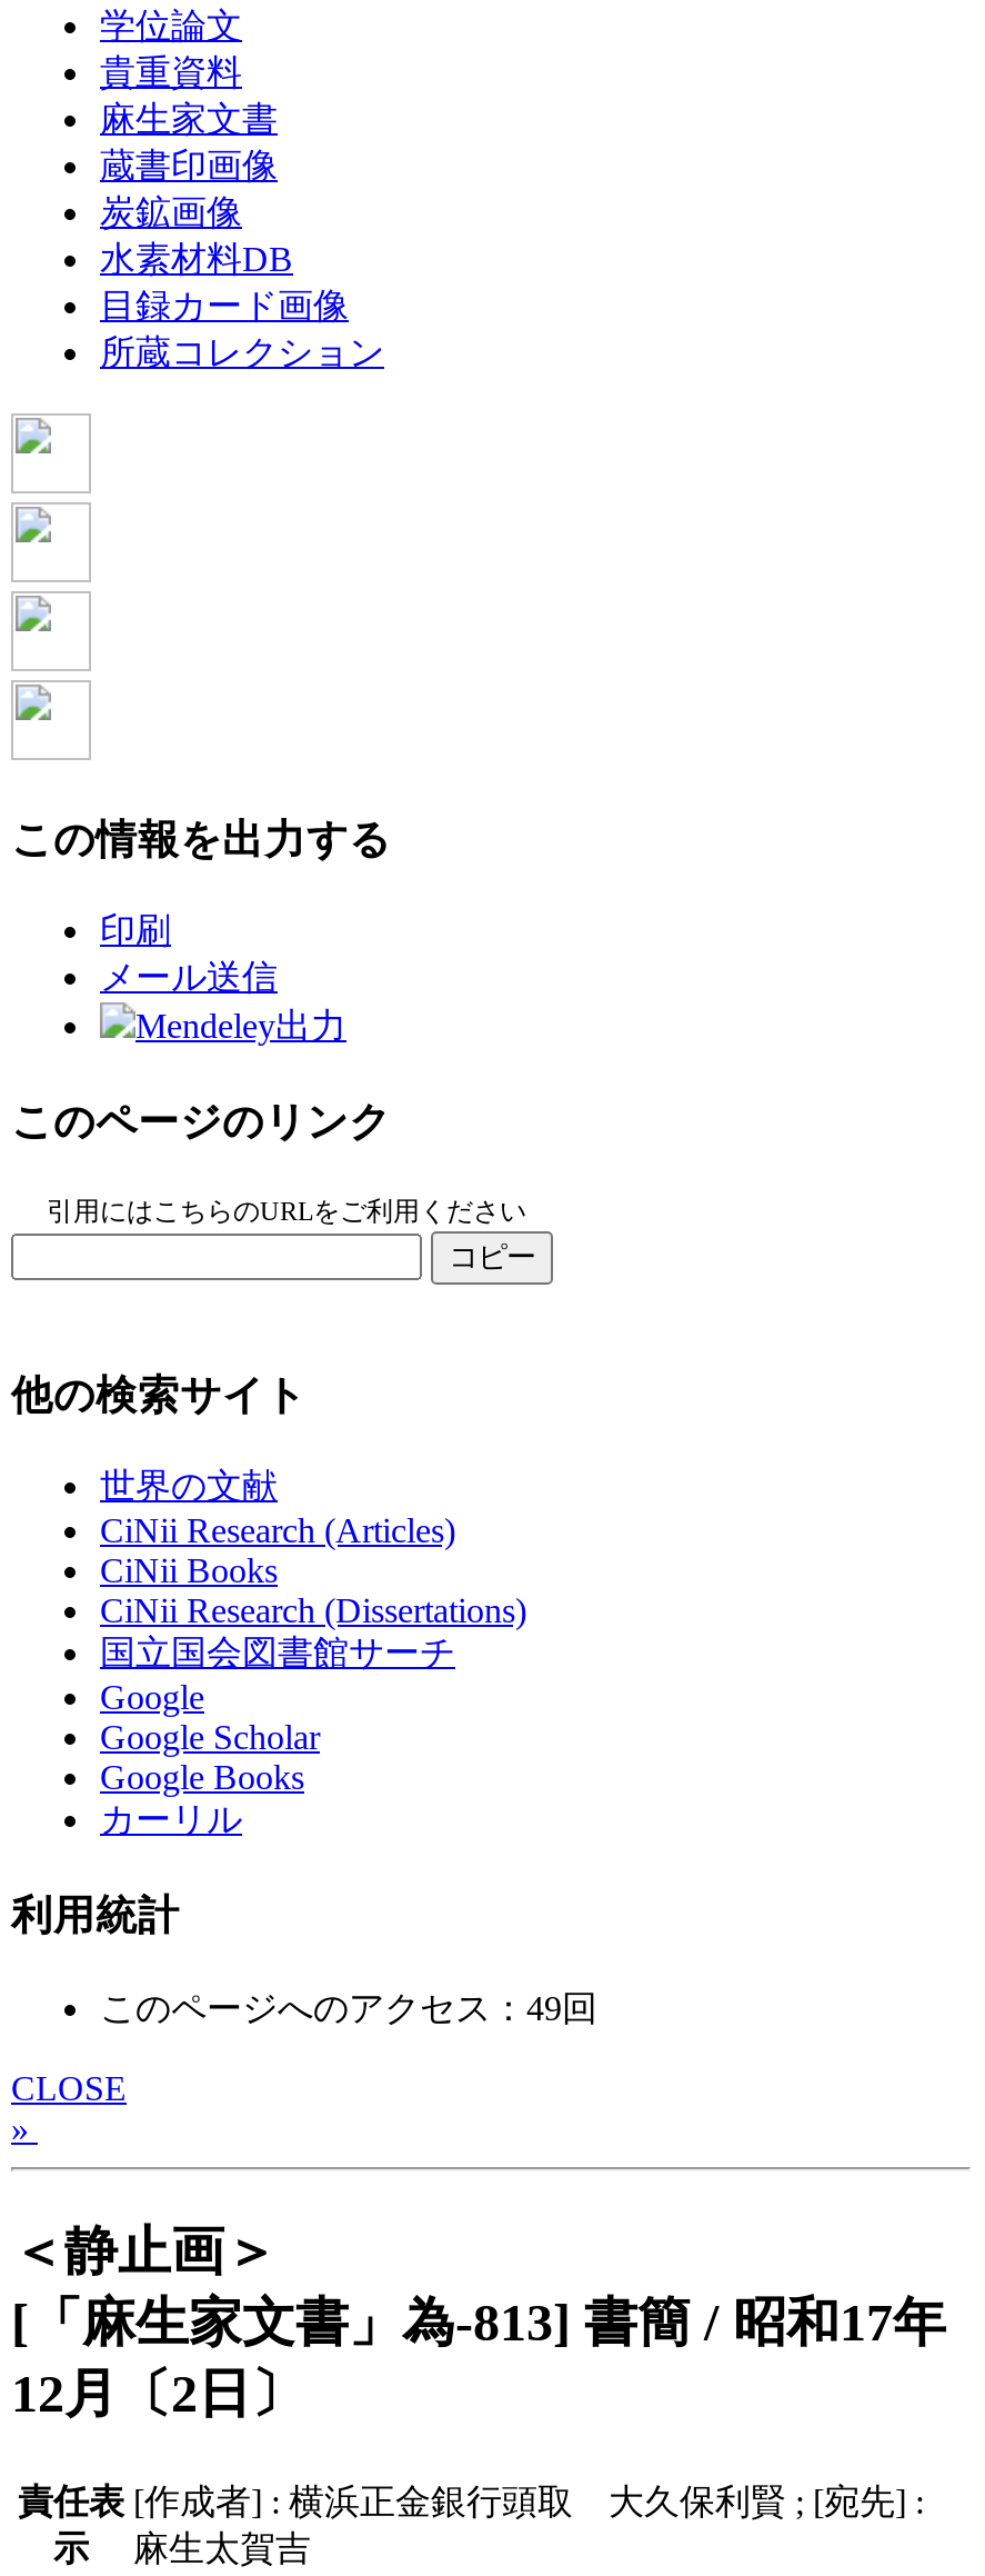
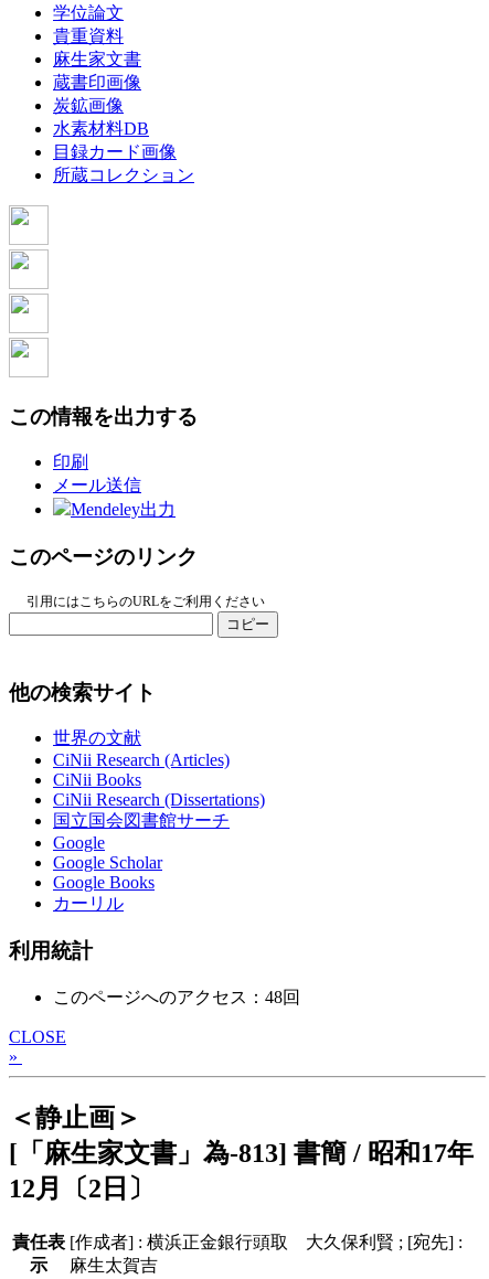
[100,1989,597,2027] このページへのアクセス：49回 -> [53,987,300,1006] このページへのアクセス：48回

